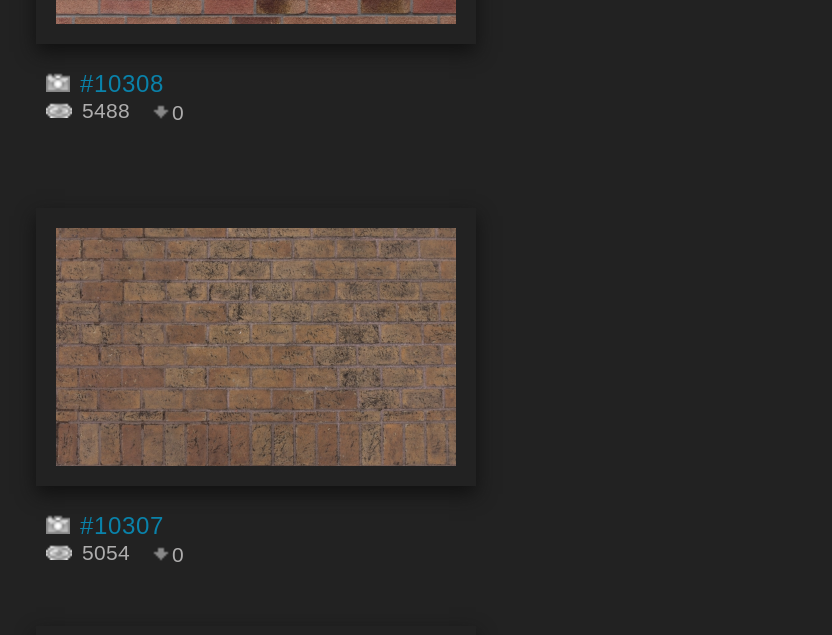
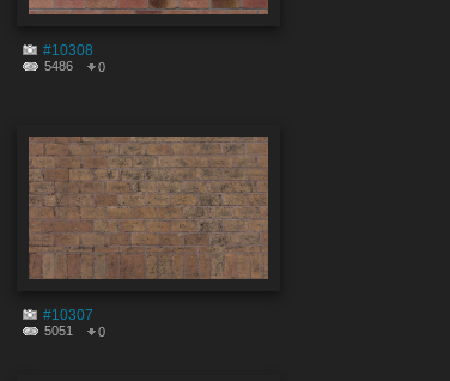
[82,98,184,124] 5488 0 -> [44,59,105,74] 5486 0
[82,540,184,566] 5054 0 -> [44,323,105,339] 5051 0

